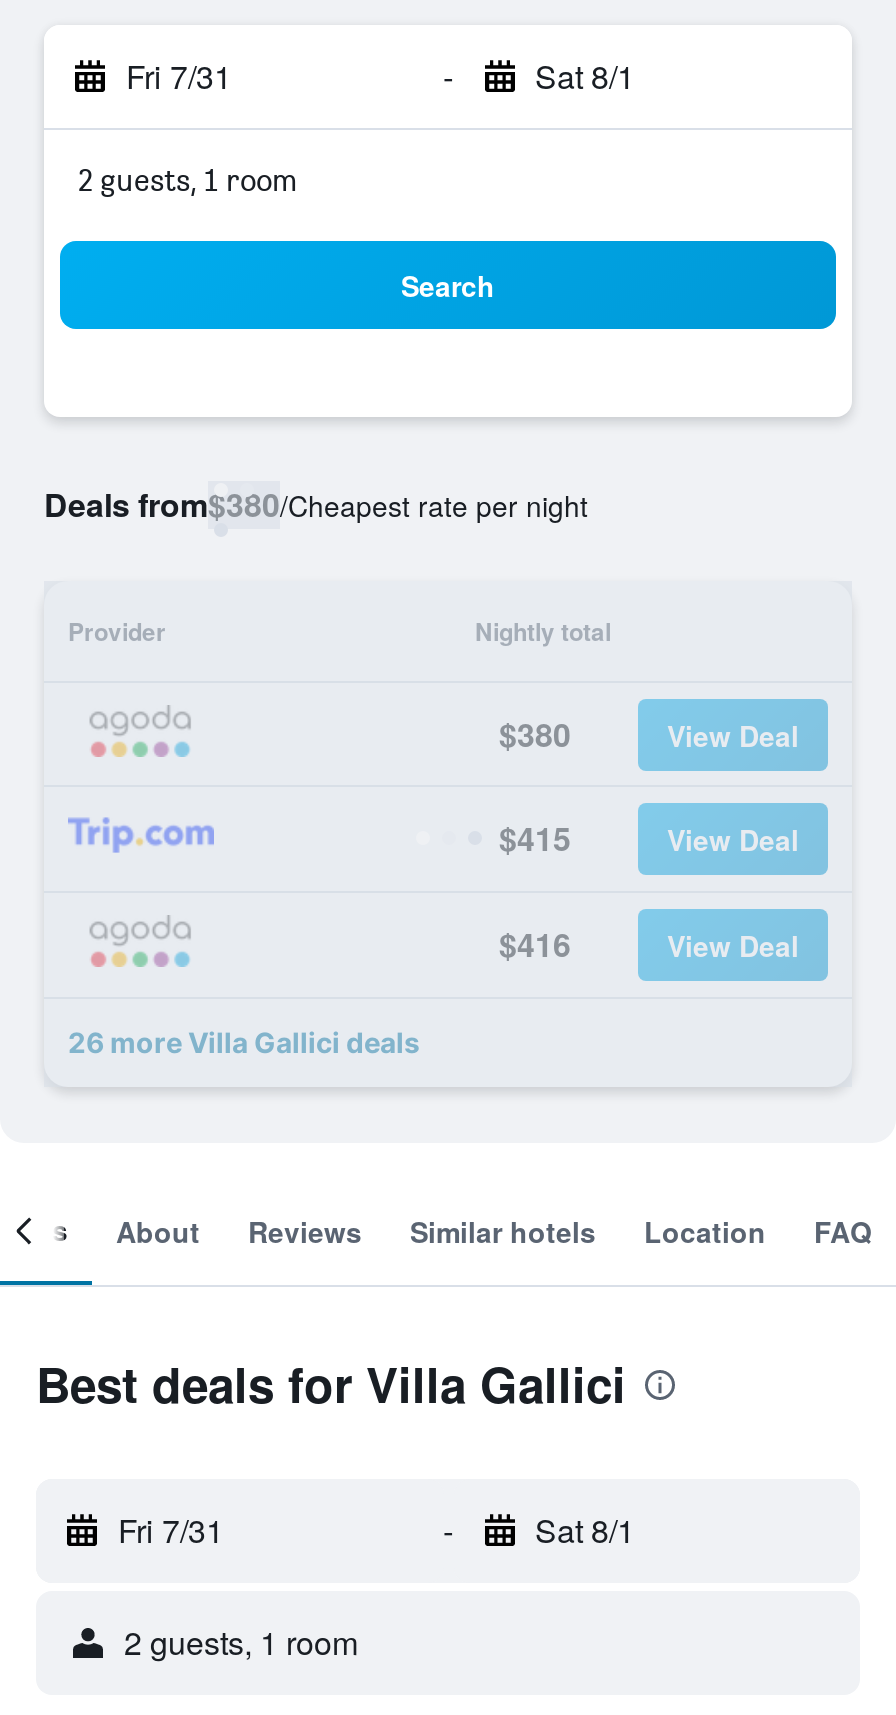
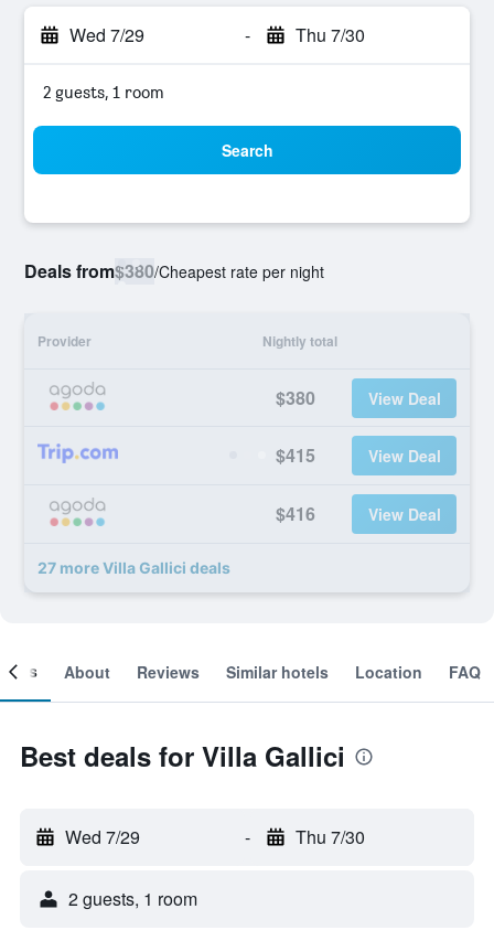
[126,53,232,99] Fri 7/31 -> [69,22,144,47] Wed 7/29
[535,53,635,99] Sat 8/1 -> [295,22,364,47] Thu 7/30
[68,1025,420,1059] 26 more Villa Gallici deals -> [37,558,230,577] 27 more Villa Gallici deals
[118,1507,224,1553] Fri 7/31 -> [65,824,140,849] Wed 7/29
[535,1507,635,1553] Sat 8/1 -> [295,824,364,849] Thu 7/30

